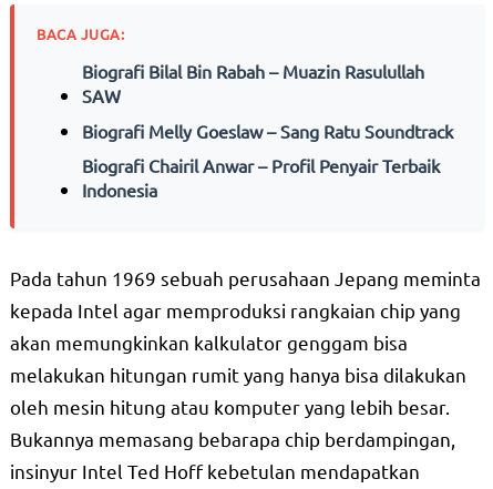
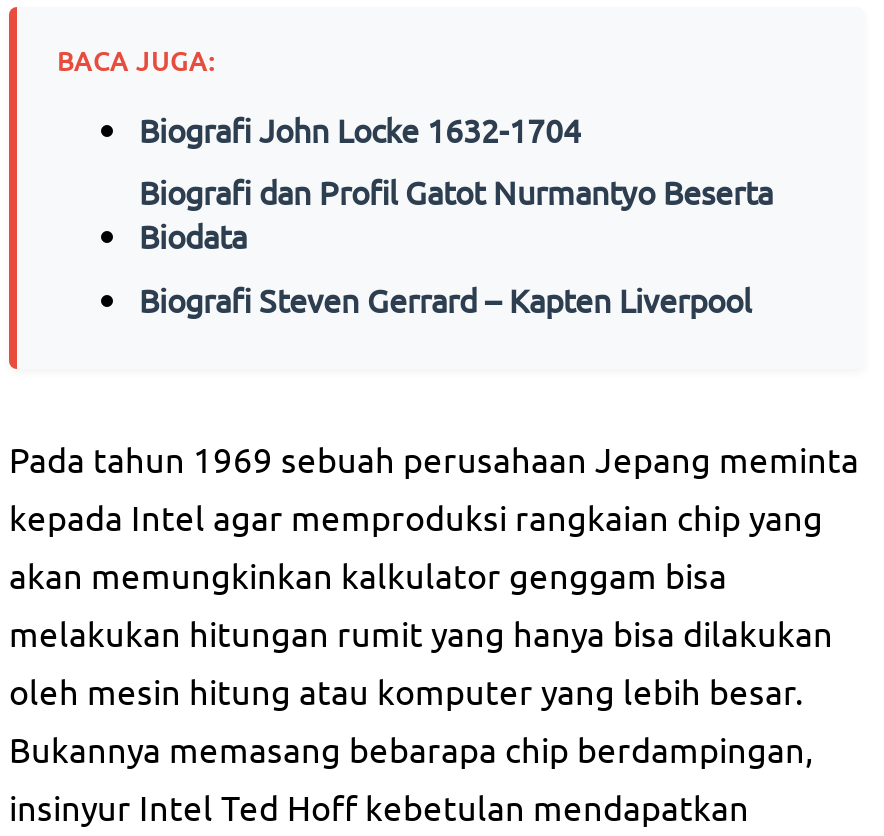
[82,60,424,106] Biografi Bilal Bin Rabah – Muazin Rasulullah | SAW -> [139,109,581,149] Biografi John Locke 1632-1704
[82,120,453,142] Biografi Melly Goeslaw – Sang Ratu Soundtrack -> [139,171,773,255] Biografi dan Profil Gatot Nurmantyo Beserta | Biodata
[82,154,440,200] Biografi Chairil Anwar – Profil Penyair Terbaik | Indonesia -> [139,279,751,319] Biografi Steven Gerrard – Kapten Liverpool

